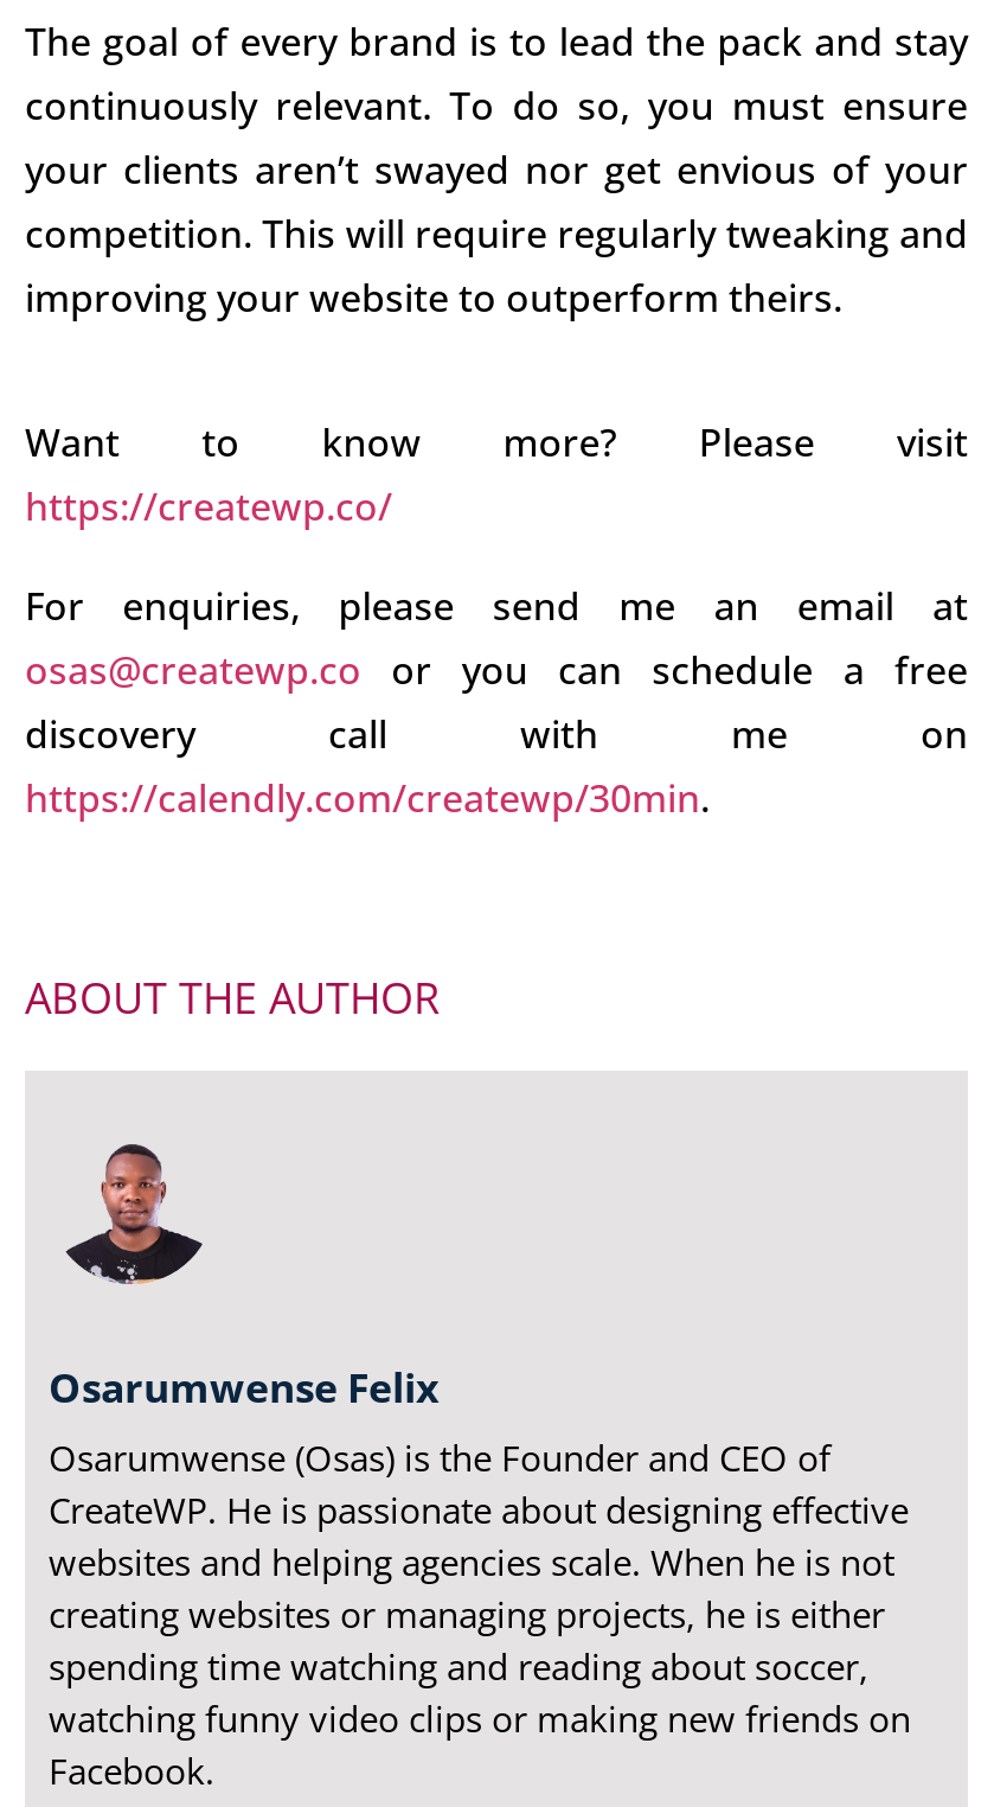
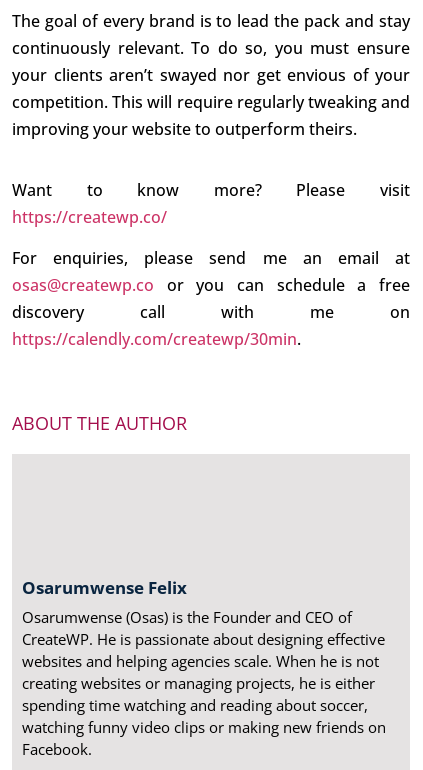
[65,1142,205,1286] [image] -> none

